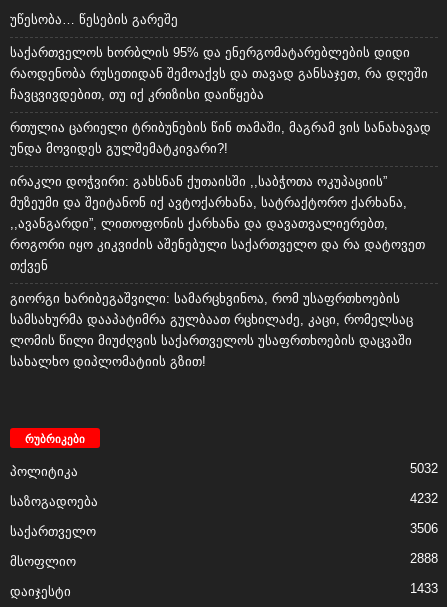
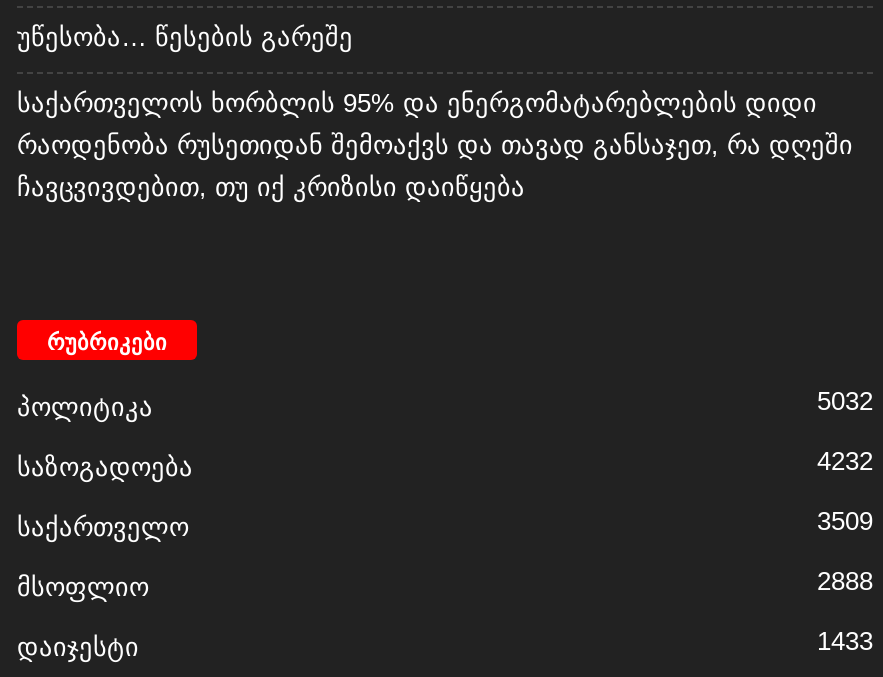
[10,120,431,369] რთულია ცარიელი ტრიბუნების წინ თამაში, მაგრამ ვის სანახავად | უნდა მოვიდეს გულშემატკივარი?! | ირაკლი დოჭვირი: გახსნან ქუთაისში ,,საბჭოთა ოკუპაციის” | მუზეუმი და შეიტანონ იქ ავტოქარხანა, სატრაქტორო ქარხანა, | ,,ავანგარდი”, ლითოფონის ქარხანა და დავათვალიერებთ, | როგორი იყო კიკვიძის აშენებული საქართველო და რა დატოვეთ | თქვენ | გიორგი ხარიბეგაშვილი: სამარცხვინოა, რომ უსაფრთხოების | სამსახურმა დააპატიმრა გულბაათ რცხილაძე, კაცი, რომელსაც | ლომის წილი მიუძღვის საქართველოს უსაფრთხოების დაცვაში | სახალხო დიპლომატიის გზით! -> none
[410,521,438,536] 3506 -> [817,506,873,536] 3509

